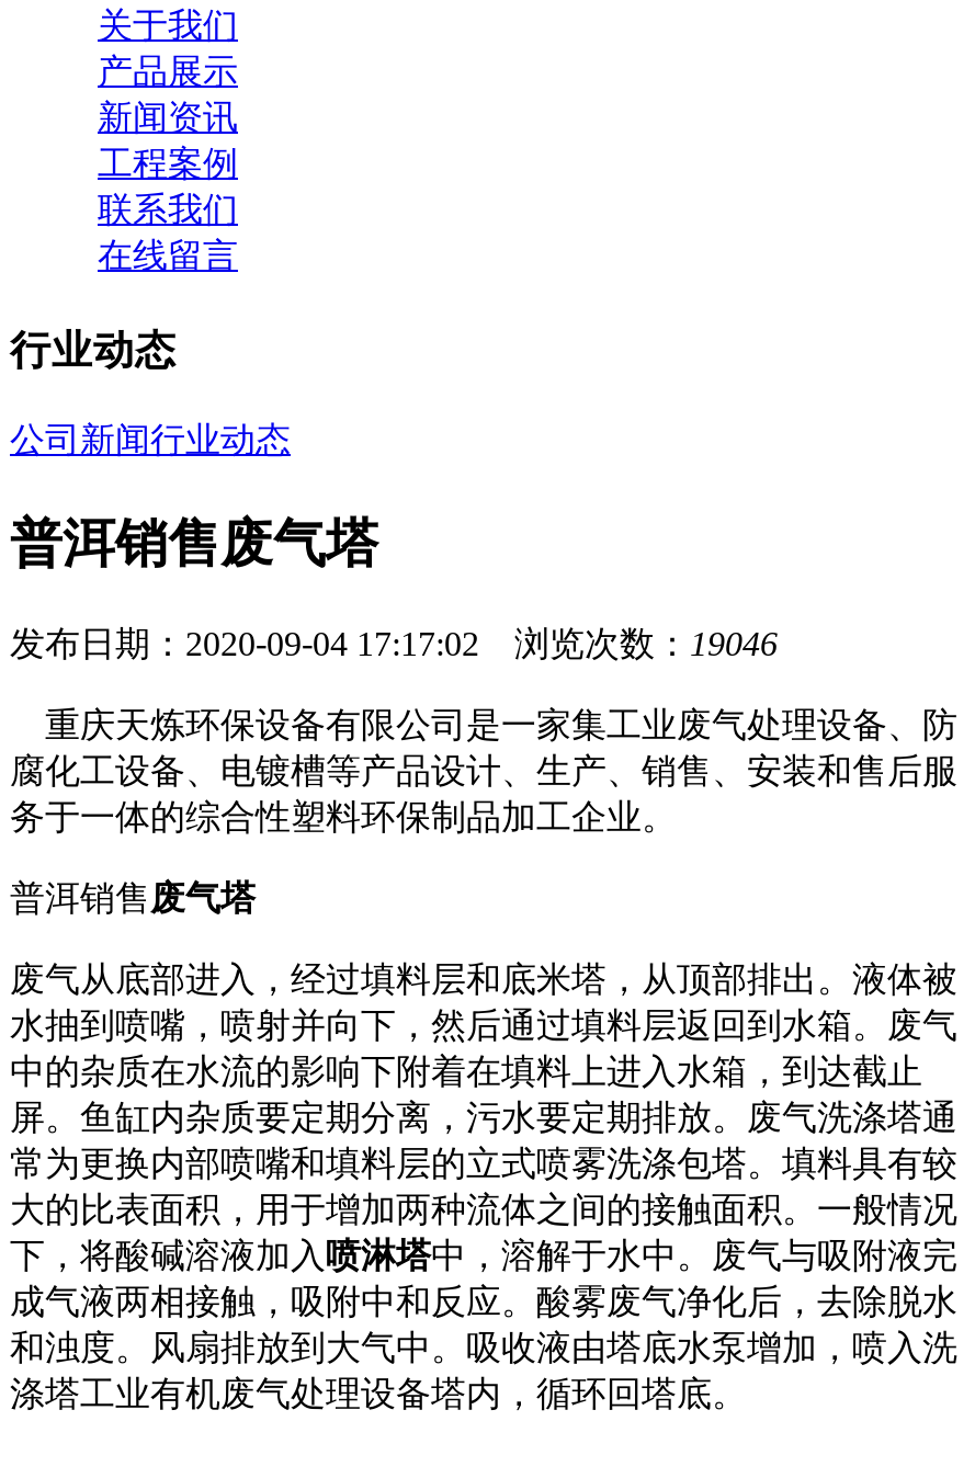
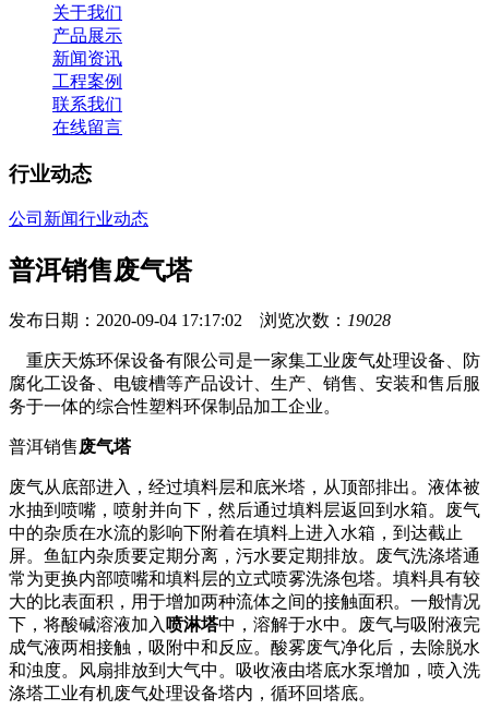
[10,625,778,663] 发布日期：2020-09-04 17:17:02 浏览次数：19046 -> [9,311,391,330] 发布日期：2020-09-04 17:17:02 浏览次数：19028

